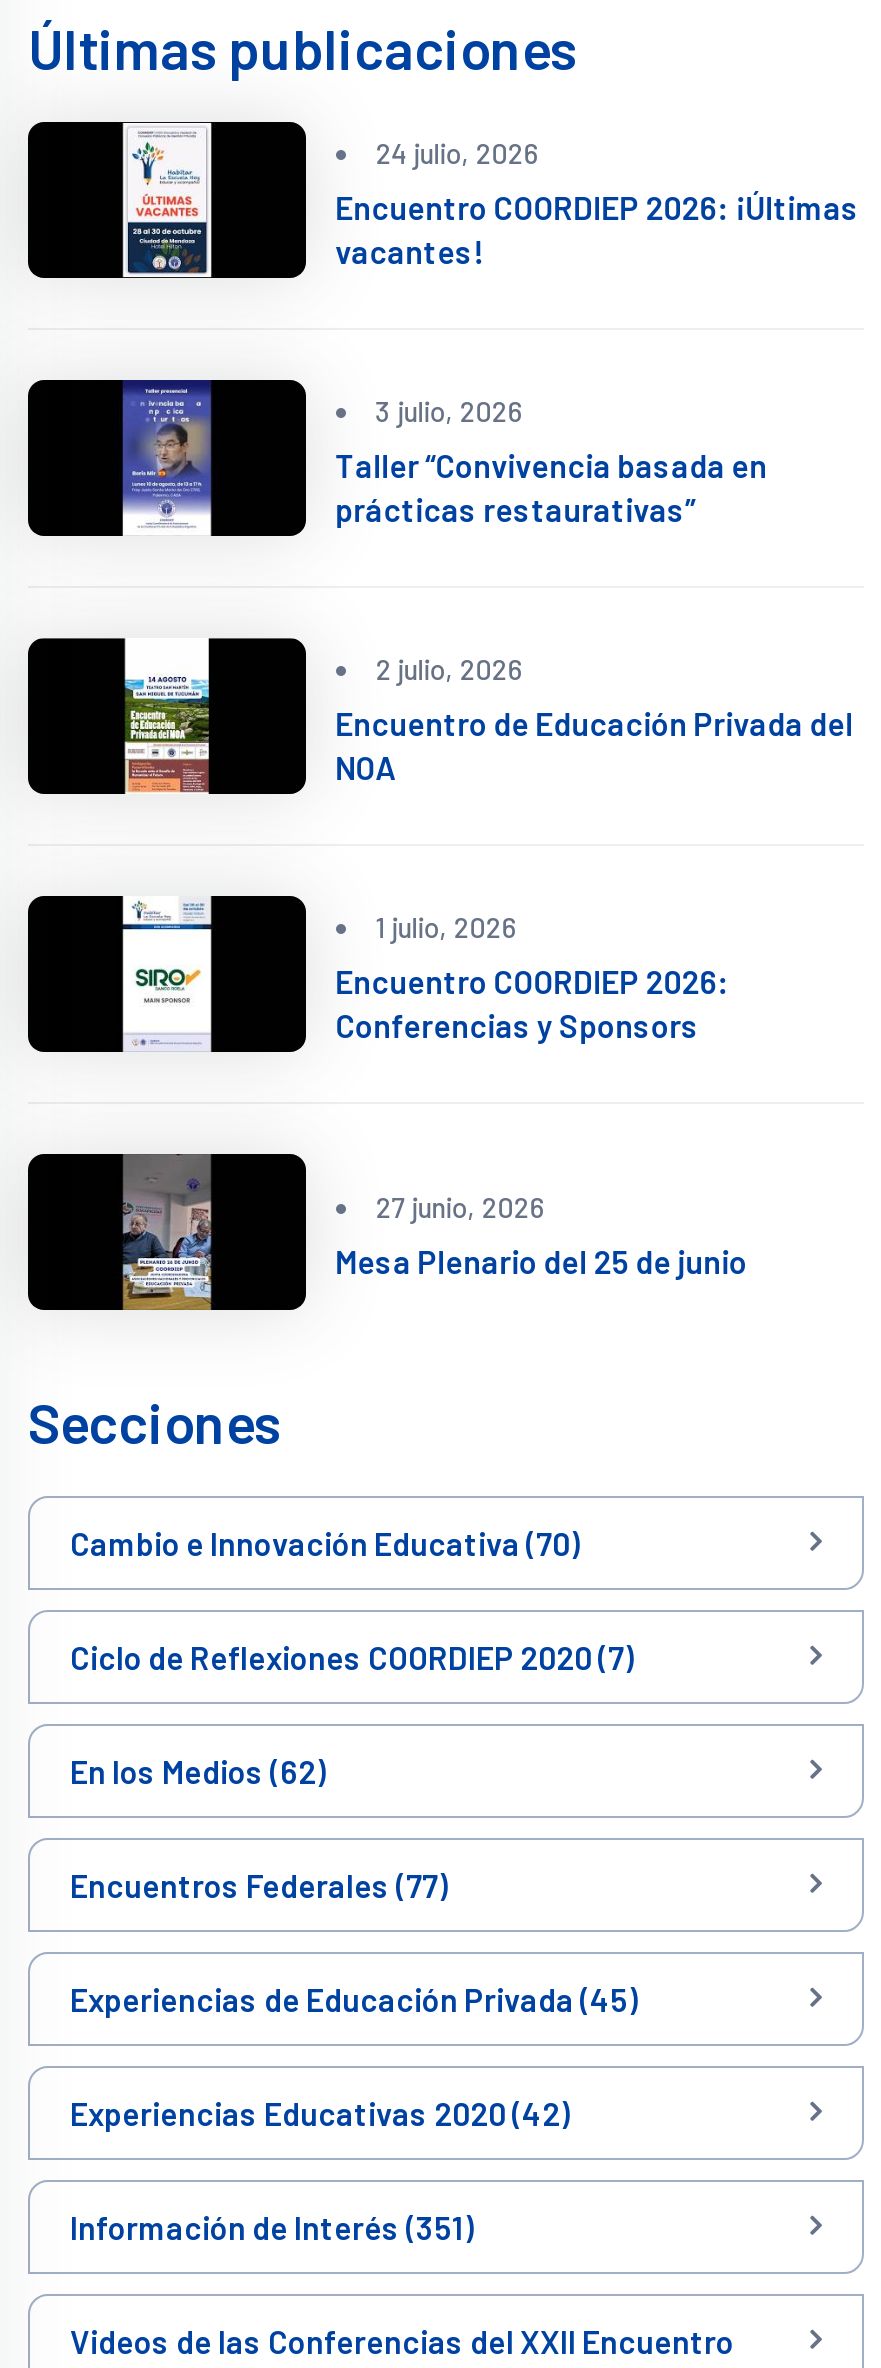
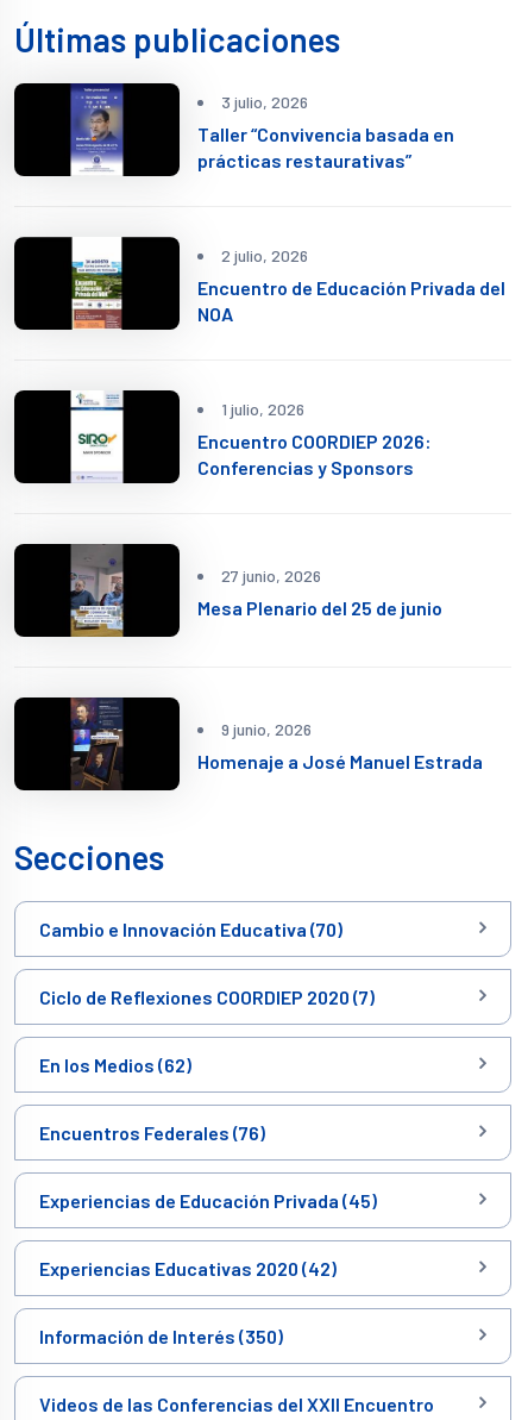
[120,122,214,278] [image] -> none
[335,135,859,269] 24 julio, 2026 | Encuentro COORDIEP 2026: ¡Últimas | vacantes! -> none
moved [335,393,853,1279] -> [197,91,505,618]: 3 julio, 2026 | Taller “Convivencia basada en | prácticas restaurativas” | ... | 27 junio, 2026 | Mesa Plenario del 25 de junio
none -> [71,699,122,792] [image]
none -> [197,718,482,772] 9 junio, 2026 | Homenaje a José Manuel Estrada
[70,1866,448,1904] Encuentros Federales (77) -> [39,1121,265,1144] Encuentros Federales (76)
[70,2208,474,2246] Información de Interés (351) -> [39,1325,283,1347] Información de Interés (350)

